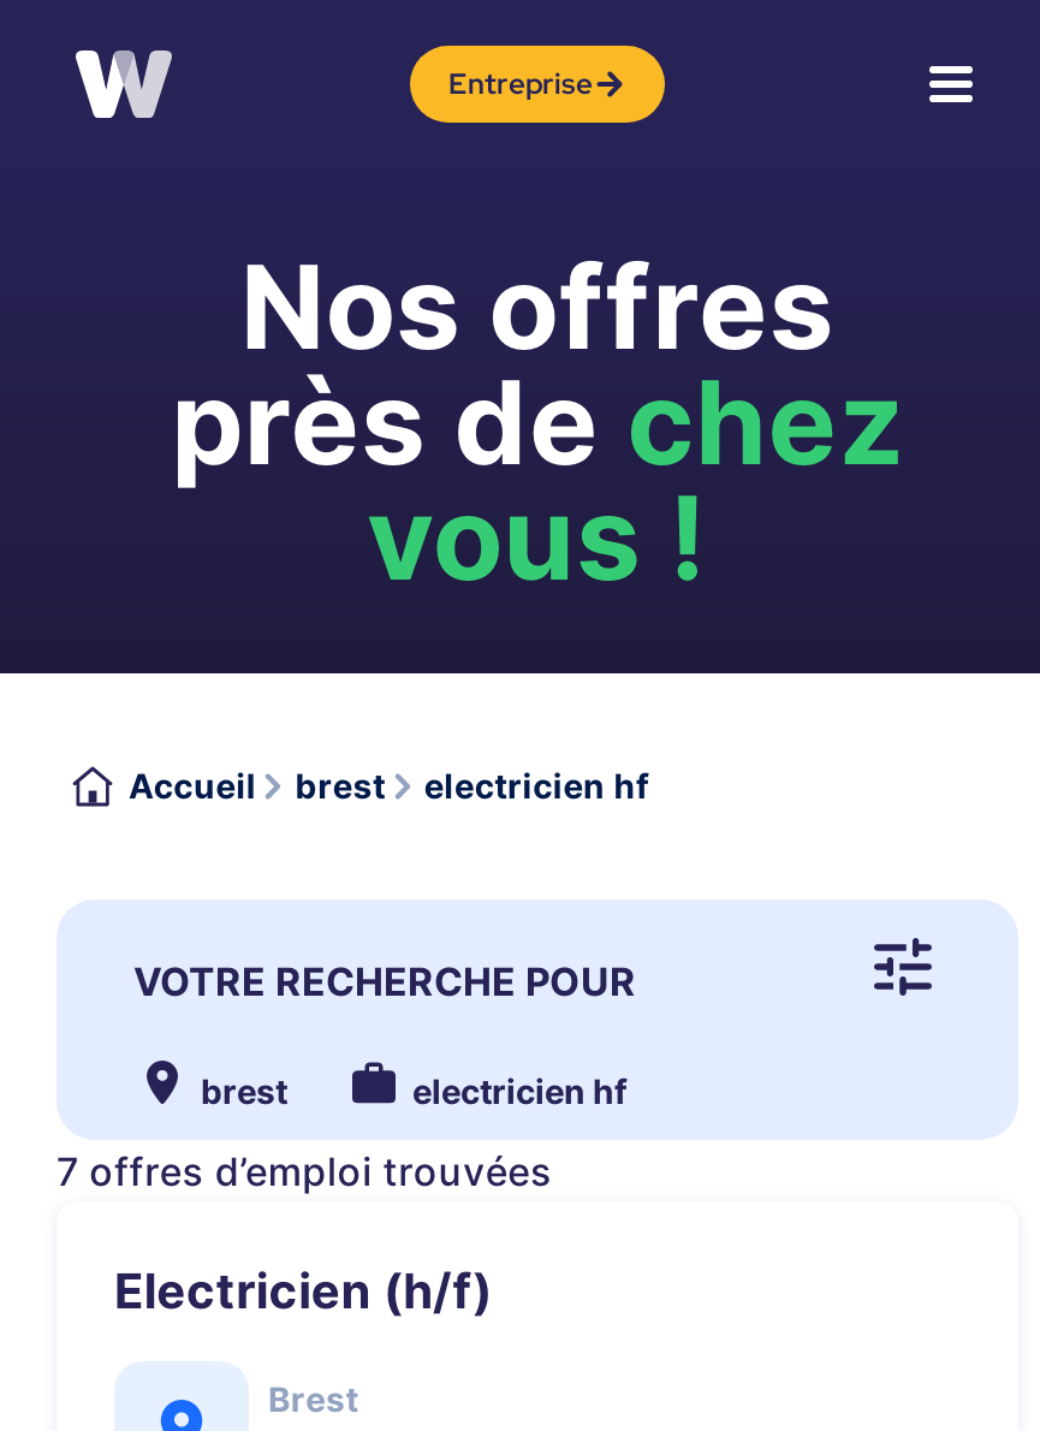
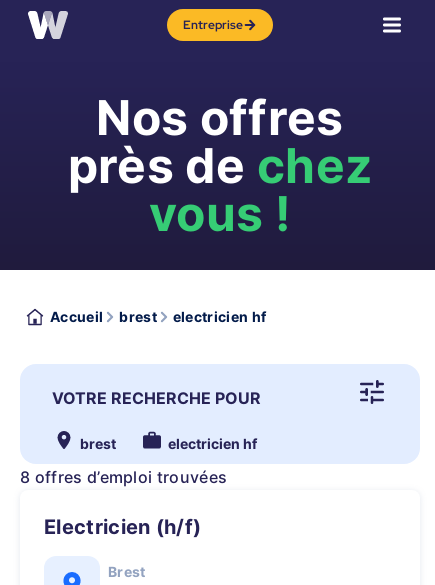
[57,1147,553,1195] 7 offres d’emploi trouvées -> [20,467,227,487] 8 offres d’emploi trouvées

